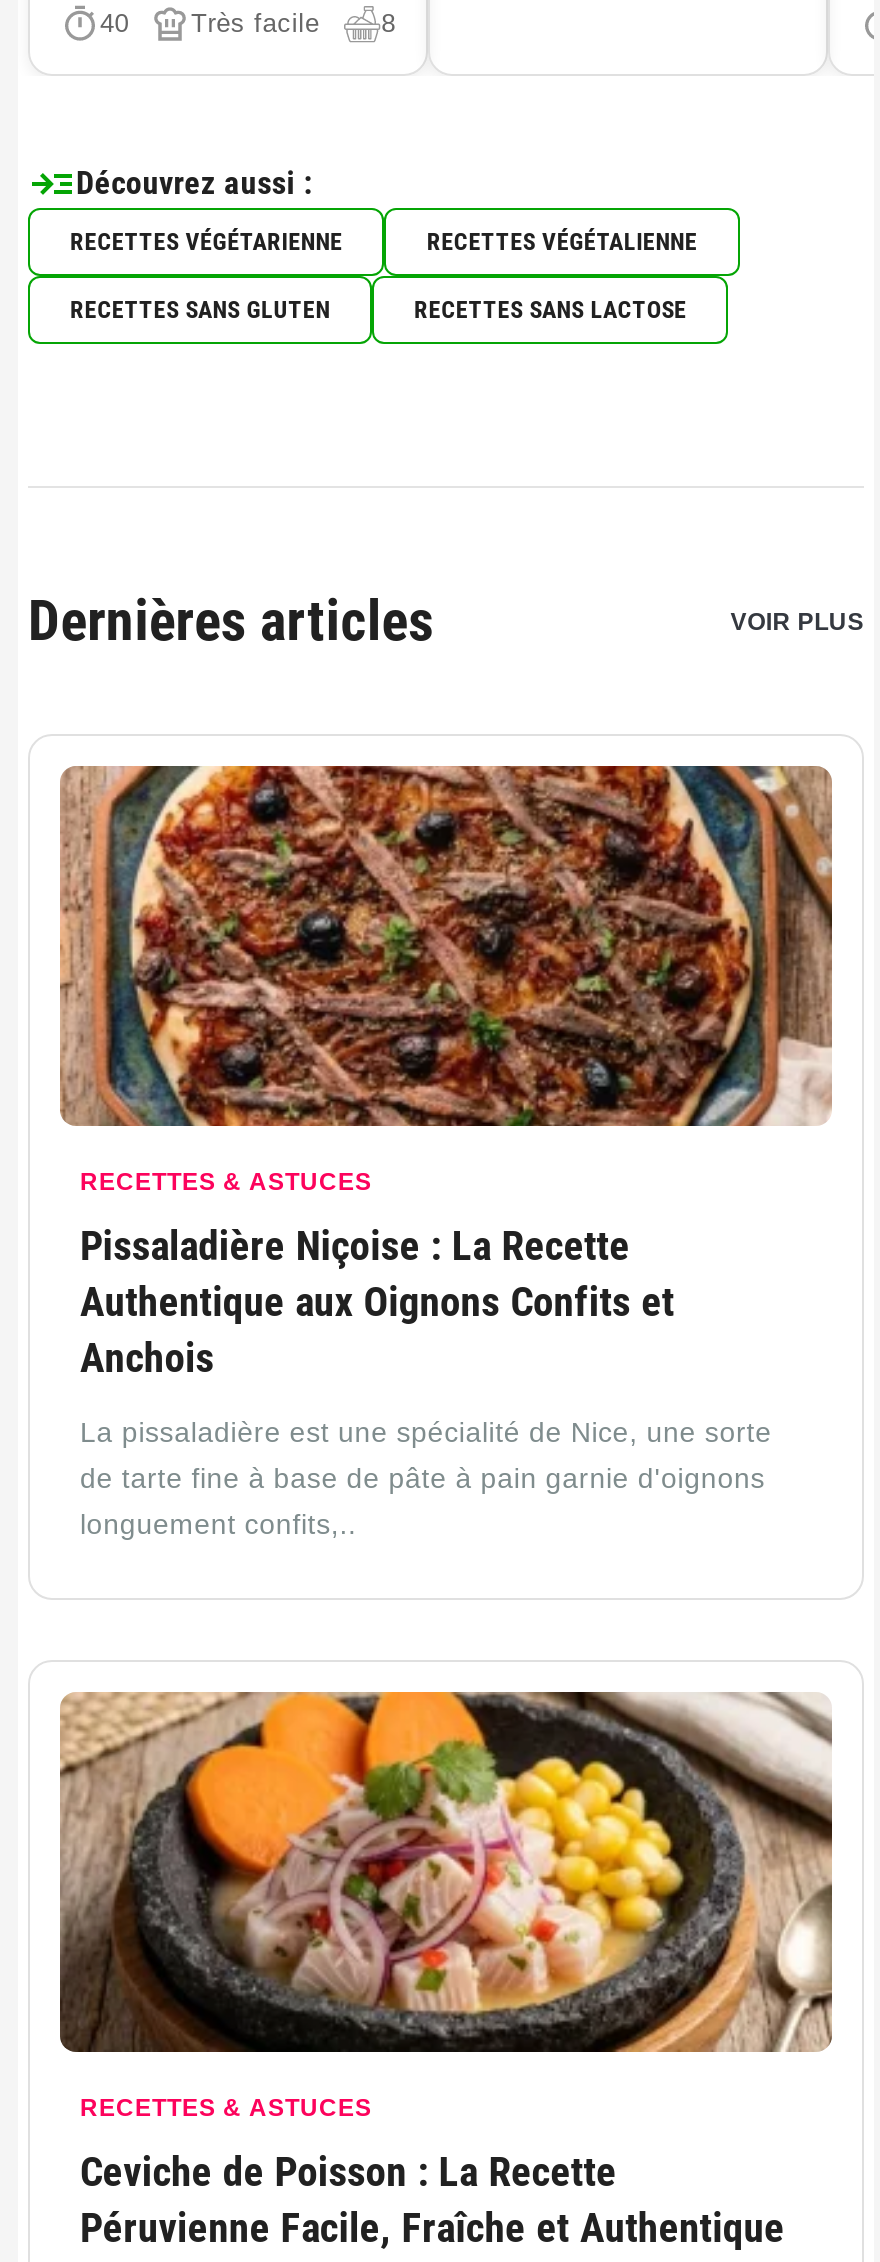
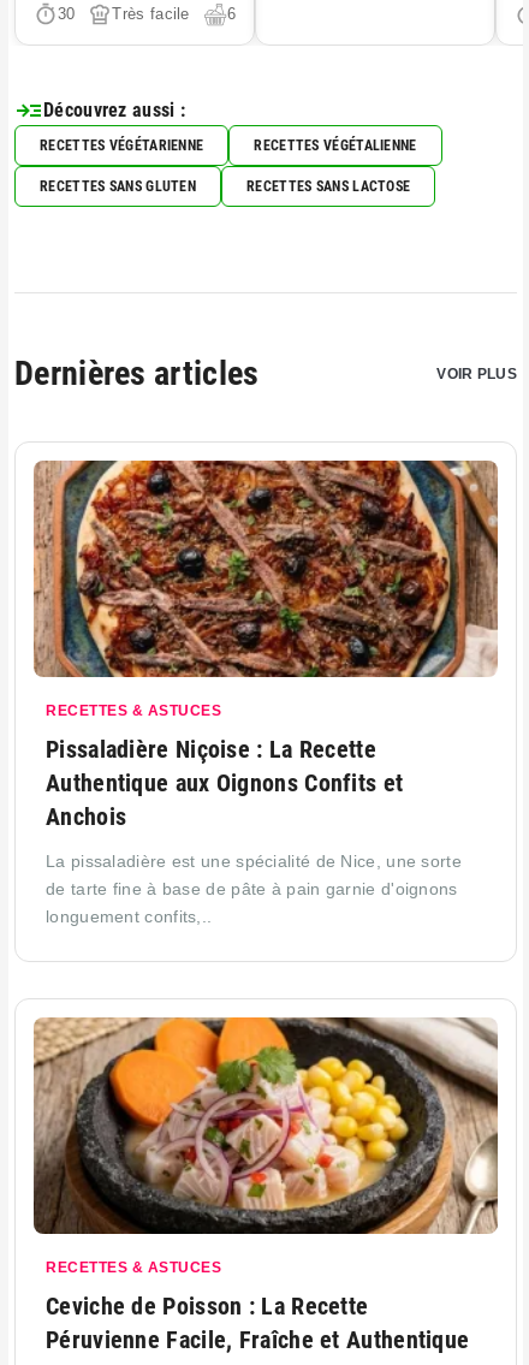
[100,8,129,38] 40 -> [58,5,75,23] 30
[381,8,396,38] 8 -> [227,5,236,23] 6

